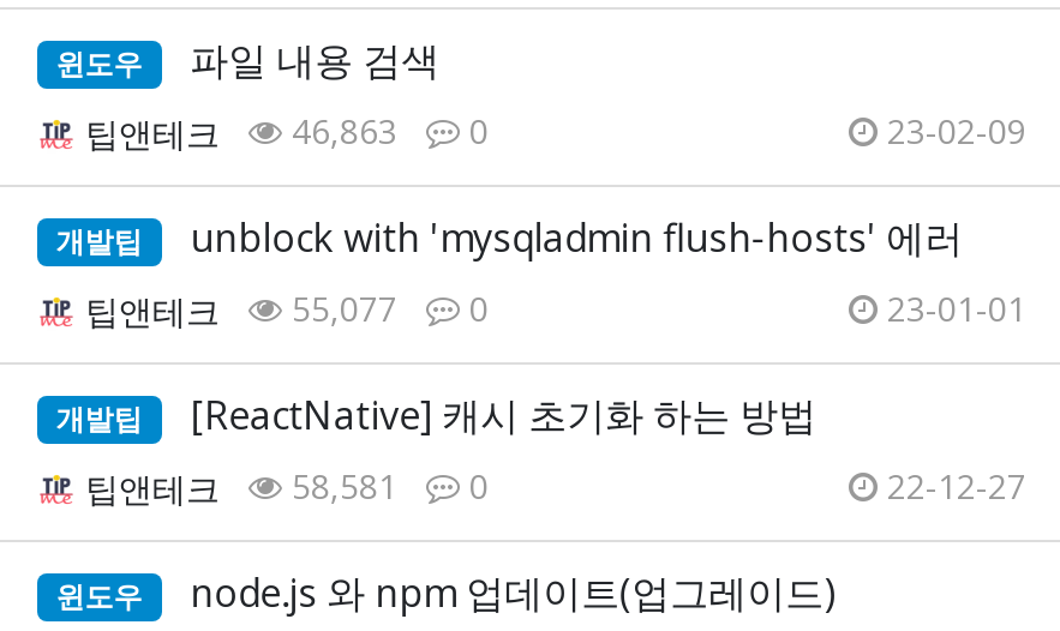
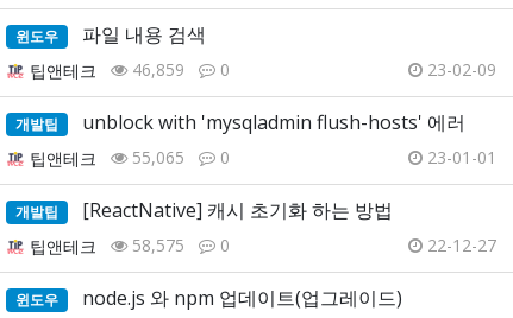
[85,107,489,156] 팁앤테크 46,863 0 -> [30,58,230,82] 팁앤테크 46,859 0
[85,285,489,334] 팁앤테크 55,077 0 -> [30,146,230,170] 팁앤테크 55,065 0
[85,463,489,511] 팁앤테크 58,581 0 -> [30,234,230,258] 팁앤테크 58,575 0

